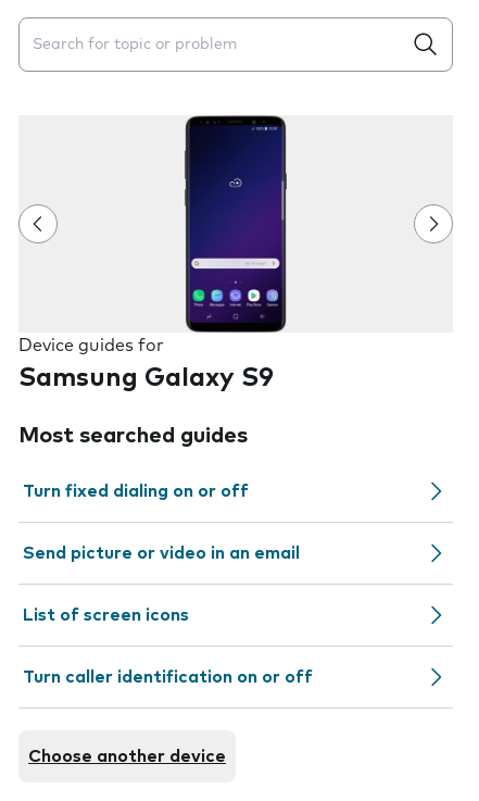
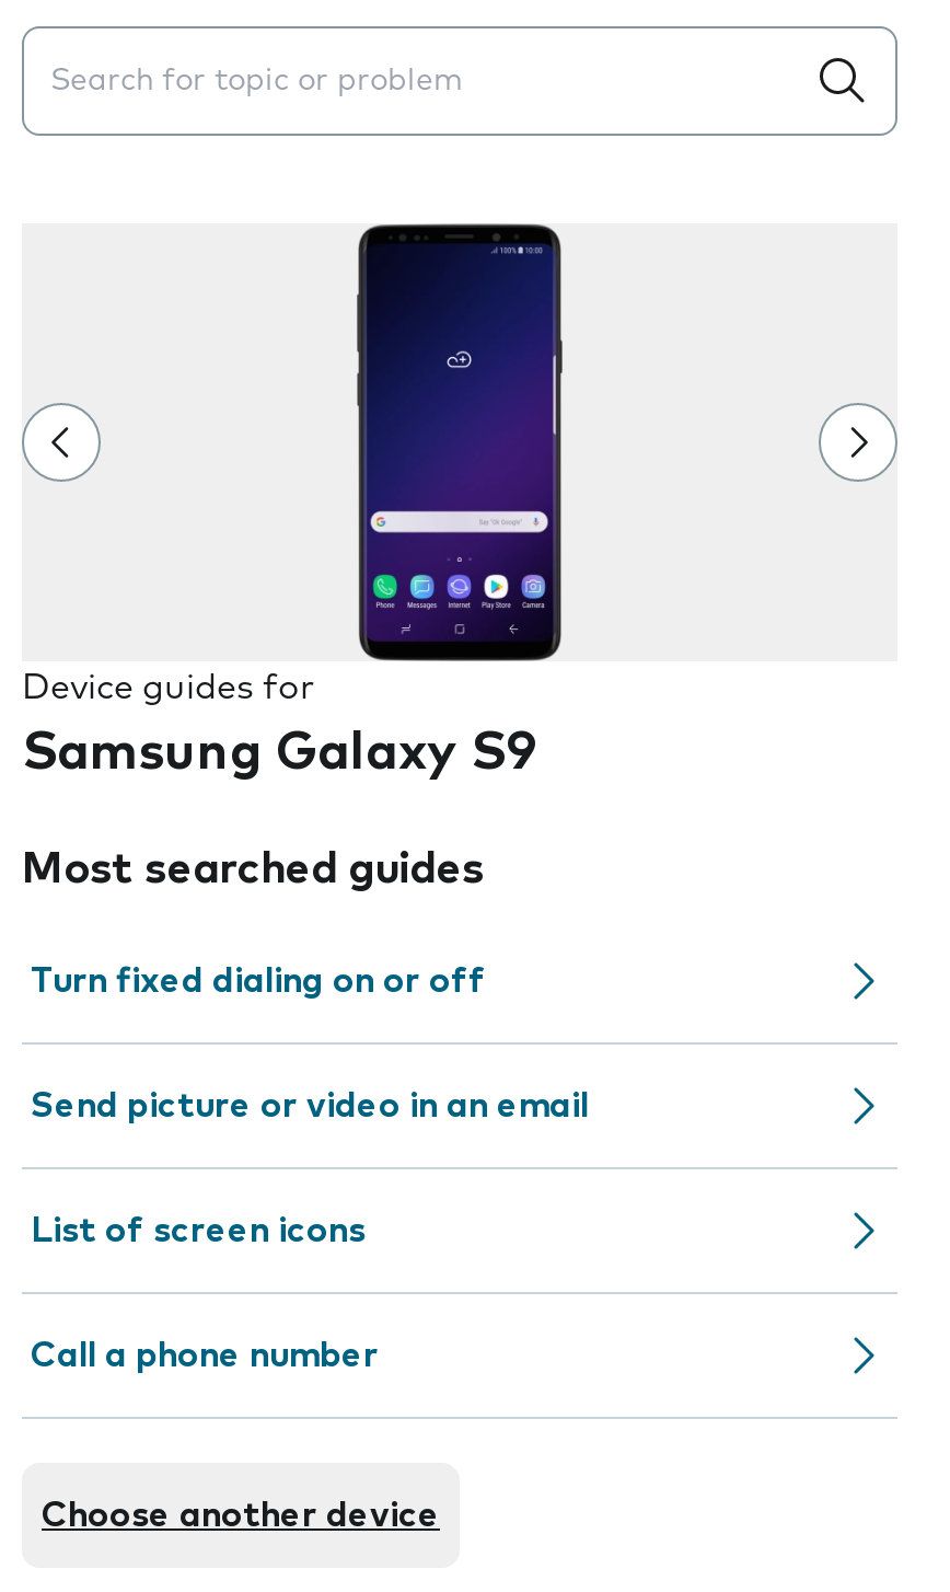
[23,668,313,686] Turn caller identification on or off -> [31,1338,379,1373] Call a phone number

